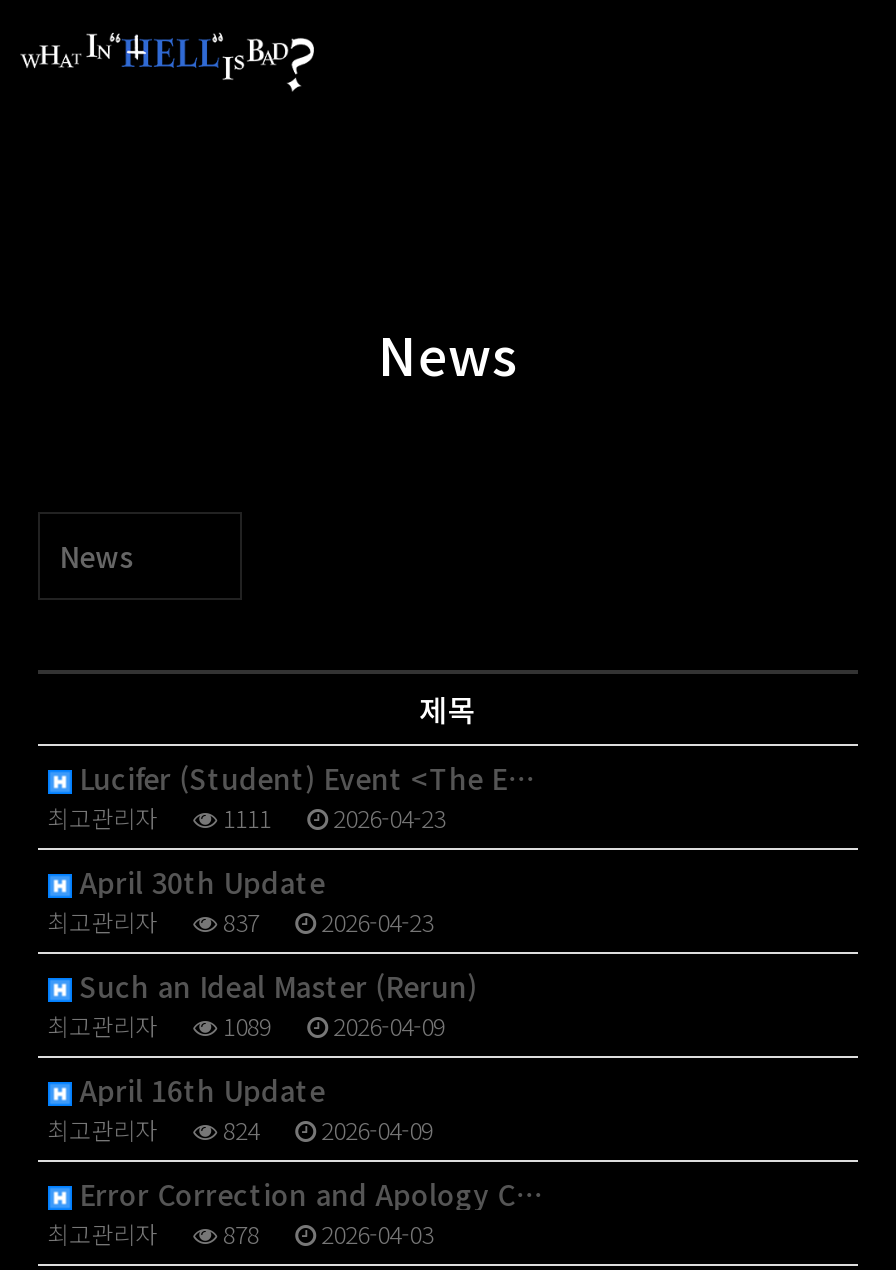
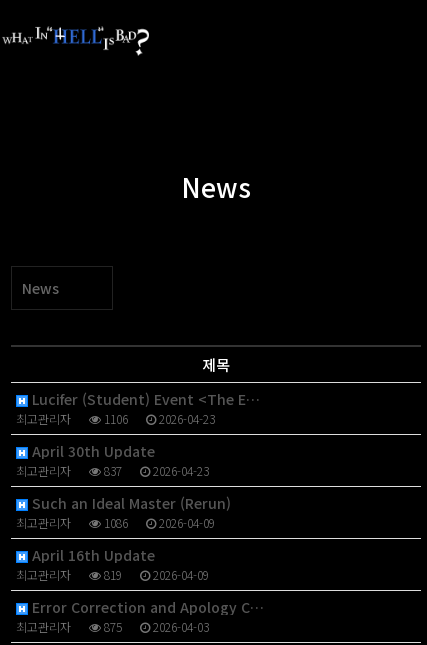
[47,800,445,834] 최고관리자 1111 2026-04-23 -> [16,410,215,427] 최고관리자 1106 2026-04-23
[47,1008,445,1042] 최고관리자 1089 2026-04-09 -> [16,514,215,531] 최고관리자 1086 2026-04-09
[47,1112,433,1146] 최고관리자 824 2026-04-09 -> [16,566,209,583] 최고관리자 819 2026-04-09
[47,1216,433,1250] 최고관리자 878 2026-04-03 -> [16,618,209,635] 최고관리자 875 2026-04-03

